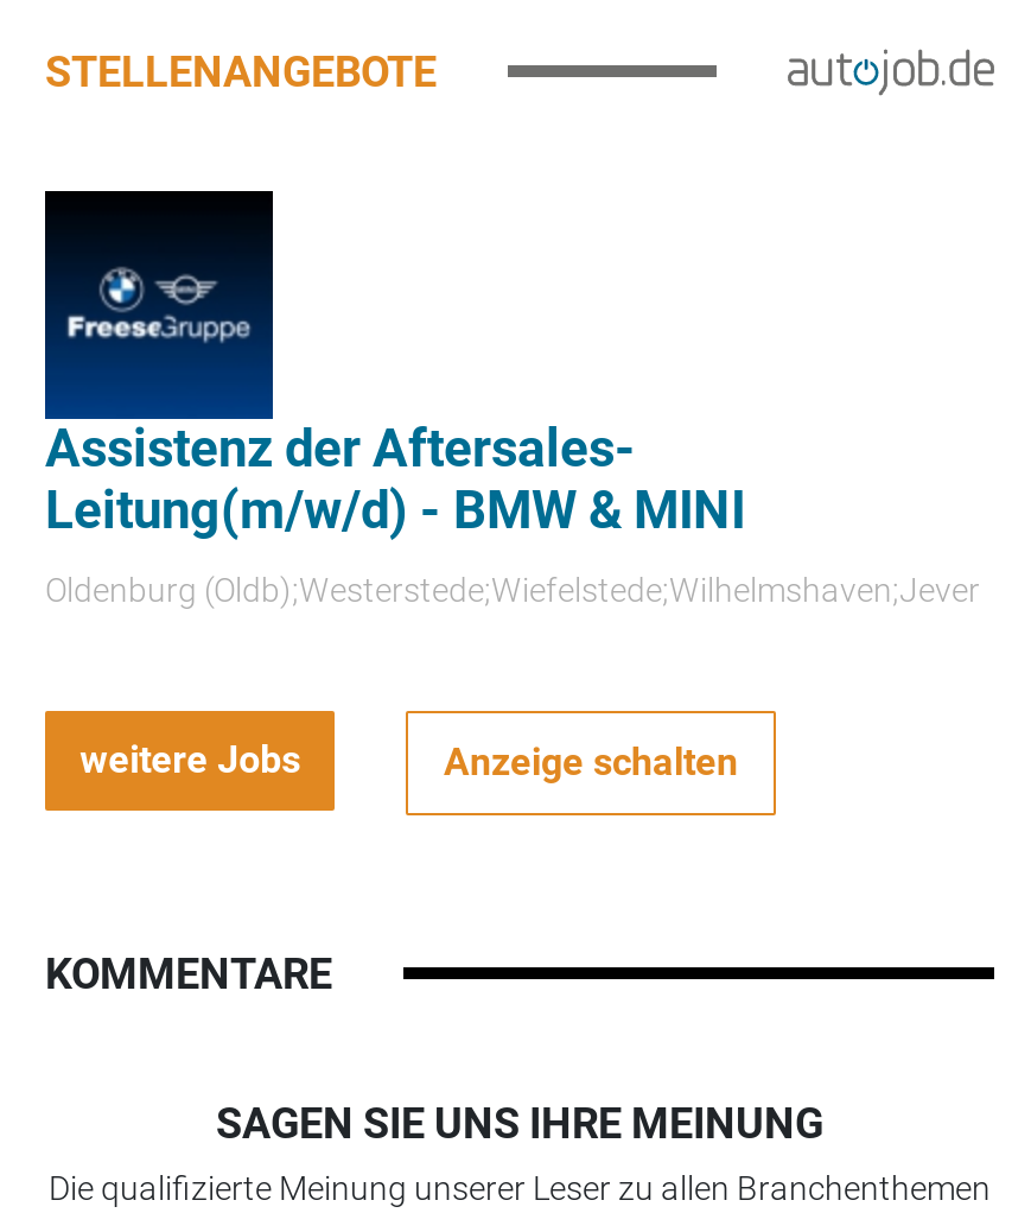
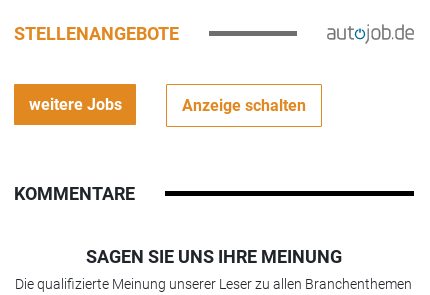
[43,189,980,610] [image] | Assistenz der Aftersales- | Leitung(m/w/d) - BMW & MINI | Oldenburg (Oldb);Westerstede;Wiefelstede;Wilhelmshaven;Jever -> none

